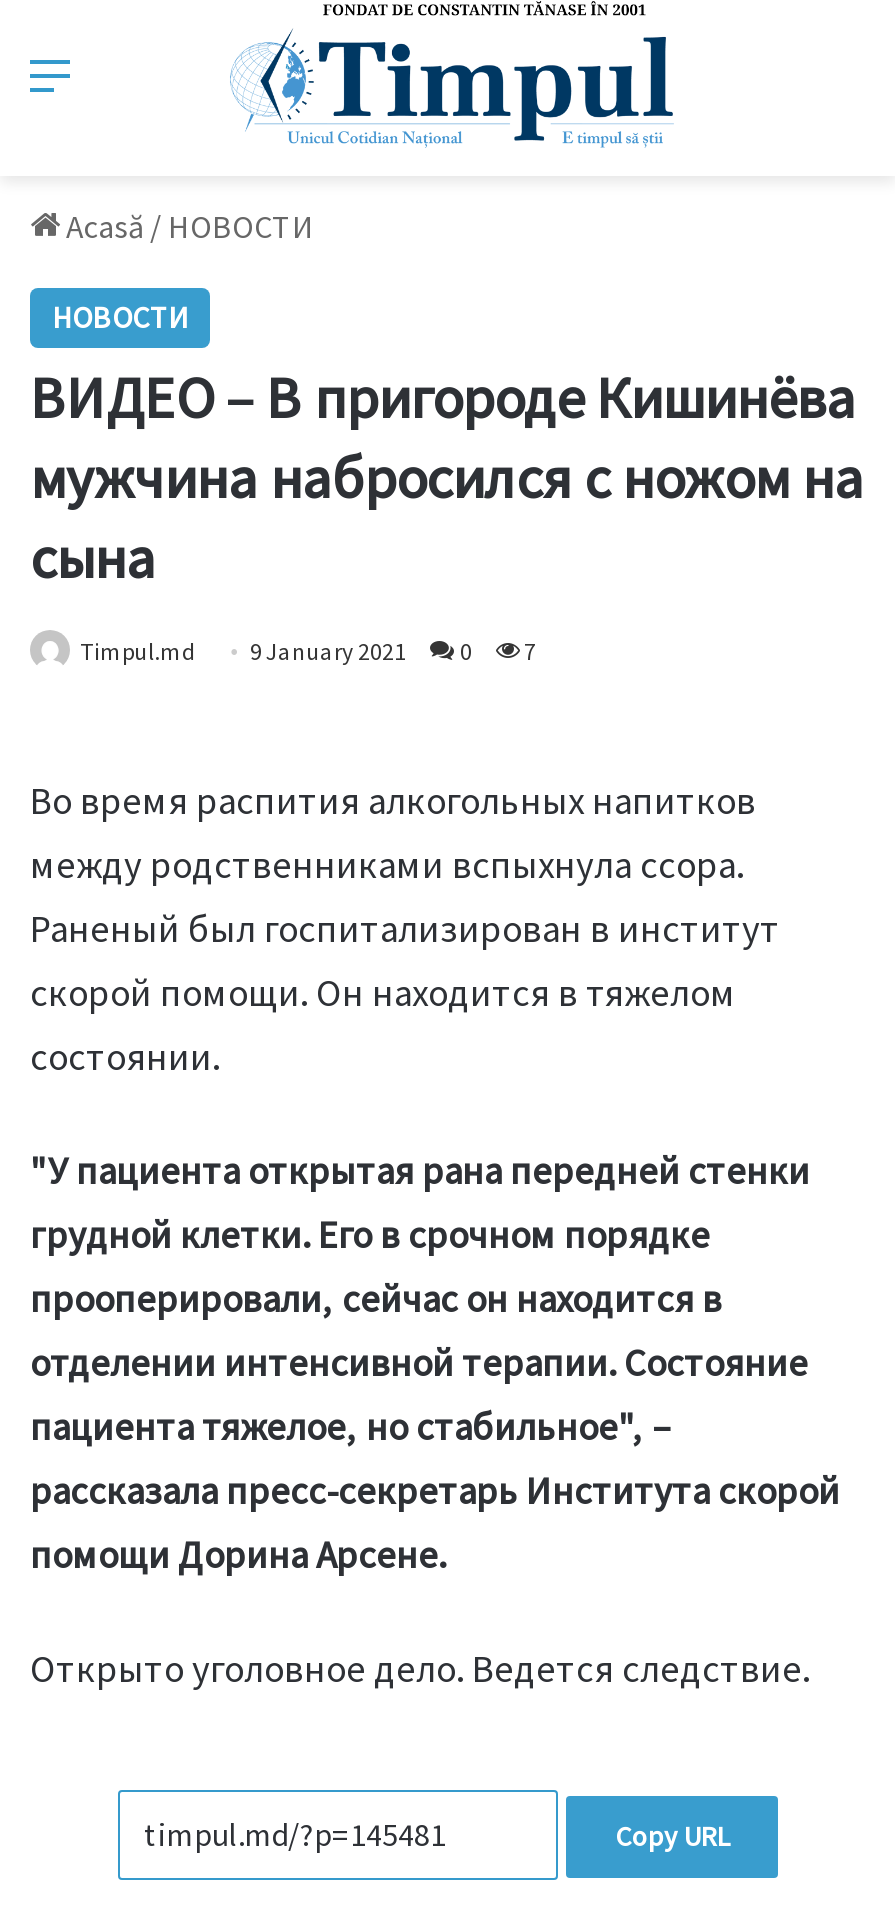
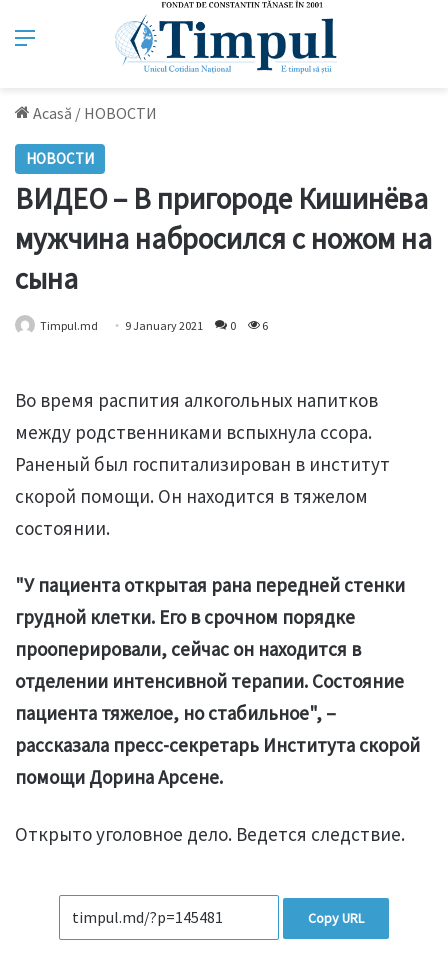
[80,637,536,667] Timpul.md 9 January 2021 0 7 -> [40,318,268,333] Timpul.md 9 January 2021 0 6

